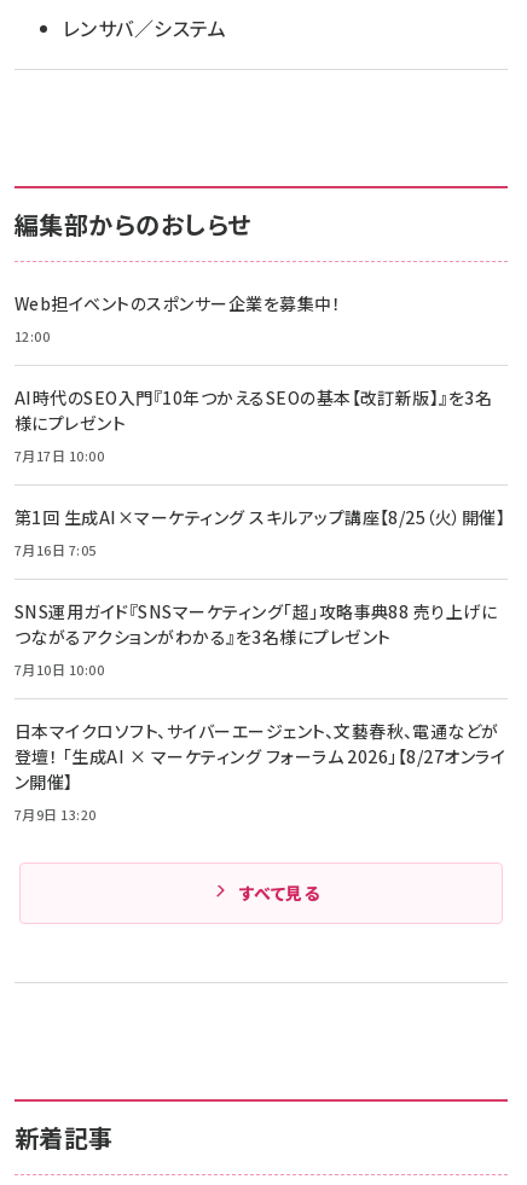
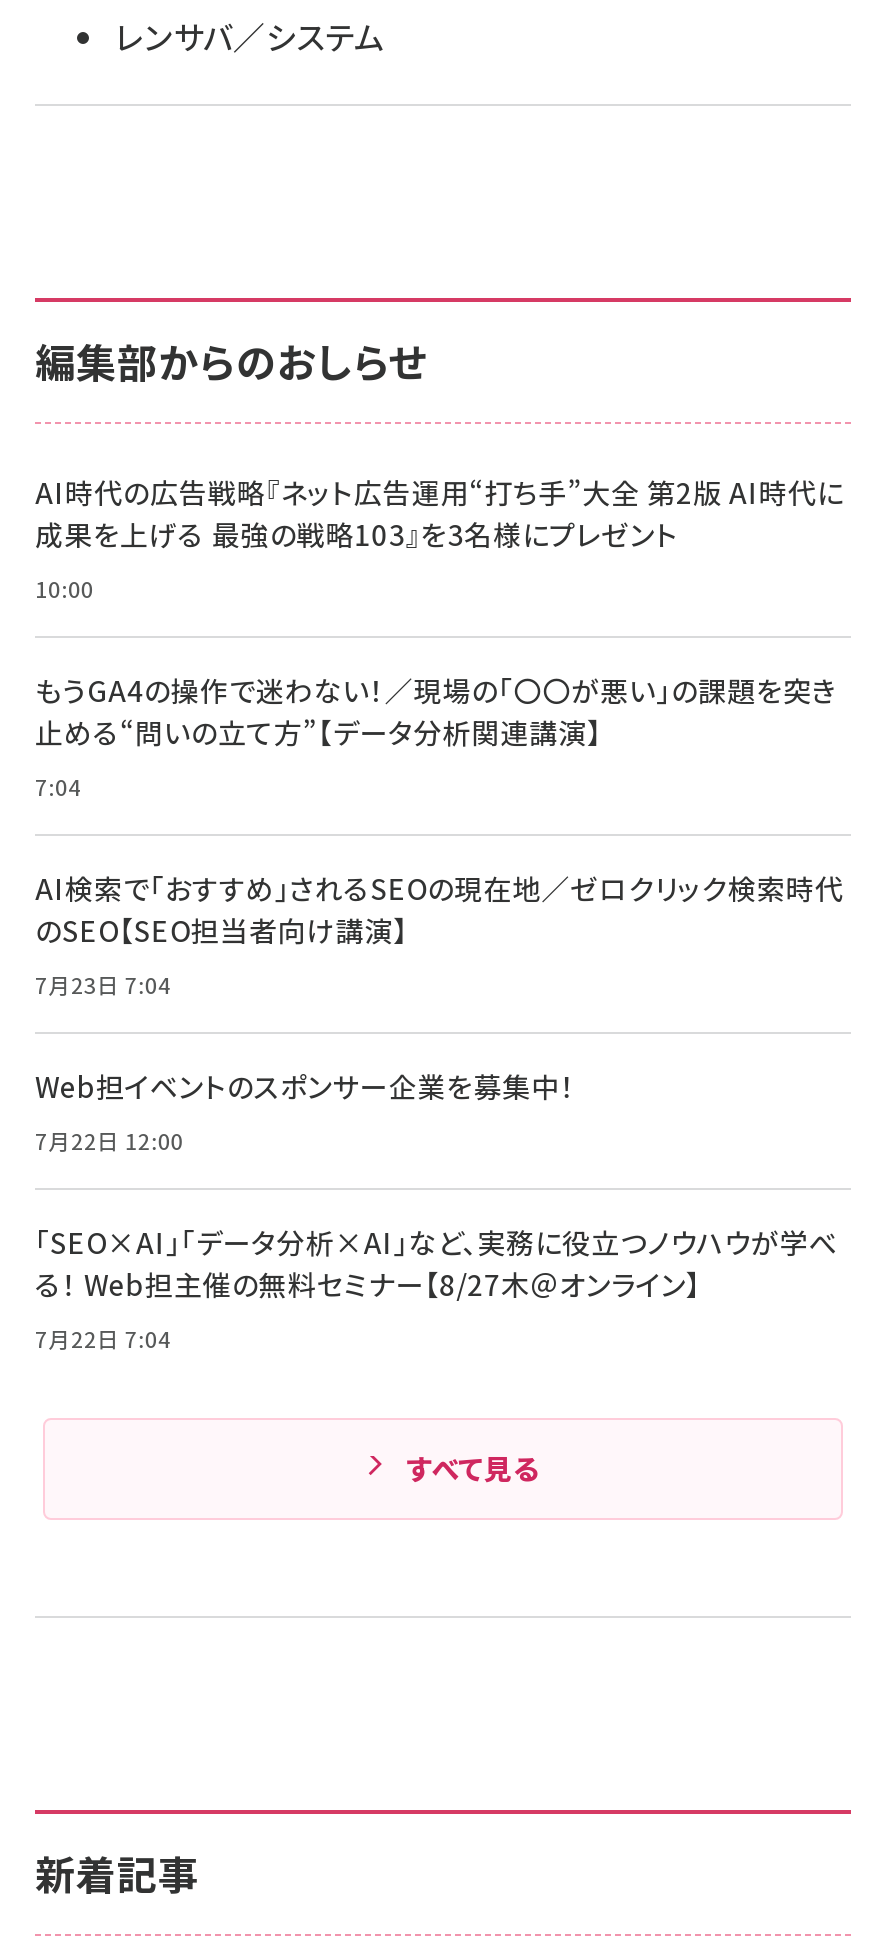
none -> [35,472,844,1000] AI時代の広告戦略『ネット広告運用“打ち手”大全 第2版 AI時代に | 成果を上げる 最強の戦略103』を3名様にプレゼント | 10:00 | もうGA4の操作で迷わない！／現場の「〇〇が悪い」の課題を突き | 止める“問いの立て方”【データ分析関連講演】 | 7:04 | AI検索で「おすすめ」されるSEOの現在地／ゼロクリック検索時代 | のSEO【SEO担当者向け講演】 | 7月23日 7:04
moved [15,291,341,315] -> [35,1066,575,1106]: Web担イベントのスポンサー企業を募集中！
[15,326,506,824] 12:00 | AI時代のSEO入門『10年つかえるSEOの基本【改訂新版】』を3名 | 様にプレゼント | 7月17日 10:00 | 第1回 生成AI×マーケティング スキルアップ講座【8/25（火）開催】 | 7月16日 7:05 | SNS運用ガイド『SNSマーケティング「超」攻略事典88 売り上げに | つながるアクションがわかる』を3名様にプレゼント | 7月10日 10:00 | 日本マイクロソフト、サイバーエージェント、文藝春秋、電通などが | 登壇！ 「生成AI × マーケティング フォーラム 2026」【8/27オンライ | ン開催】 | 7月9日 13:20 -> [35,1124,838,1354] 7月22日 12:00 | 「SEO×AI」「データ分析×AI」など、実務に役立つノウハウが学べ | る！ Web担主催の無料セミナー【8/27木＠オンライン】 | 7月22日 7:04

